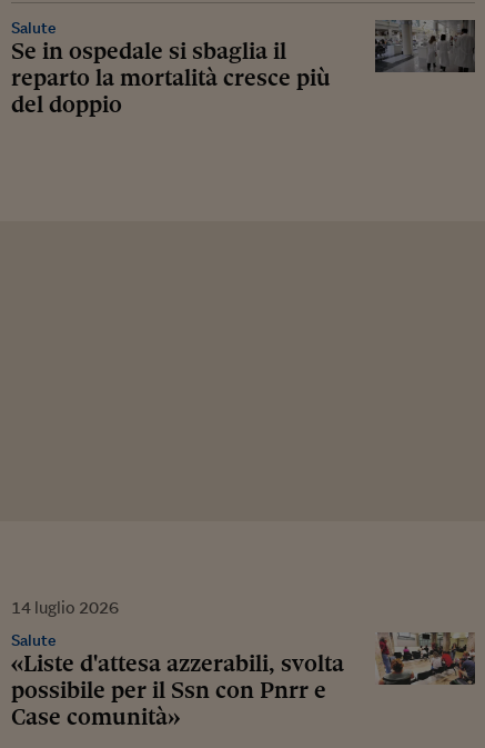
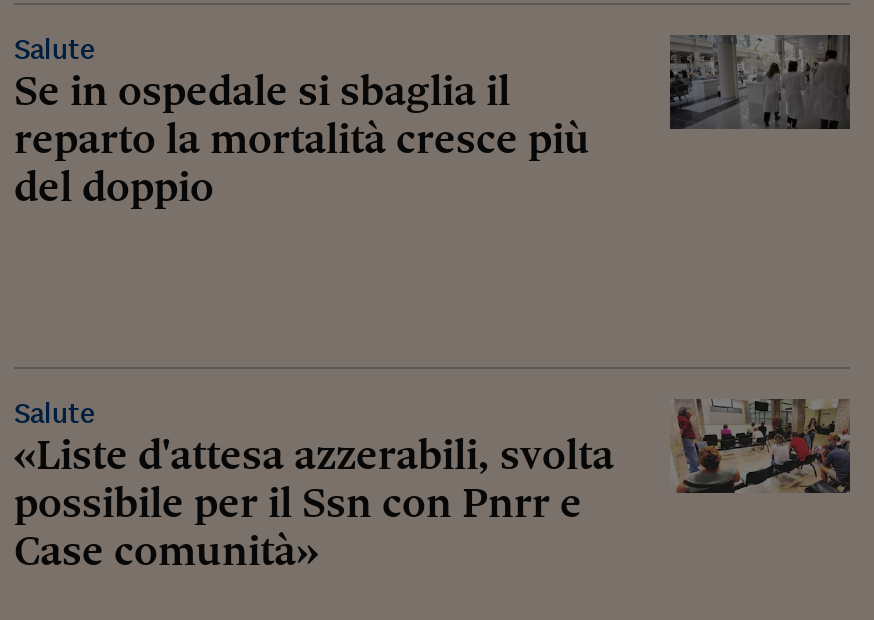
[11,597,119,618] 14 luglio 2026 -> none

